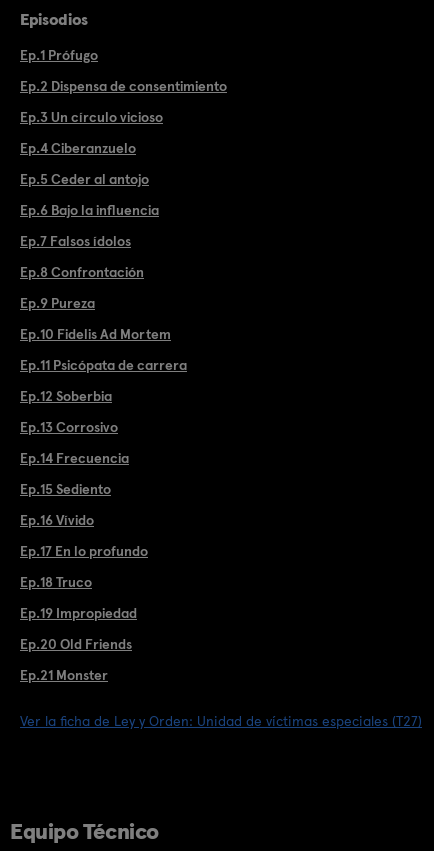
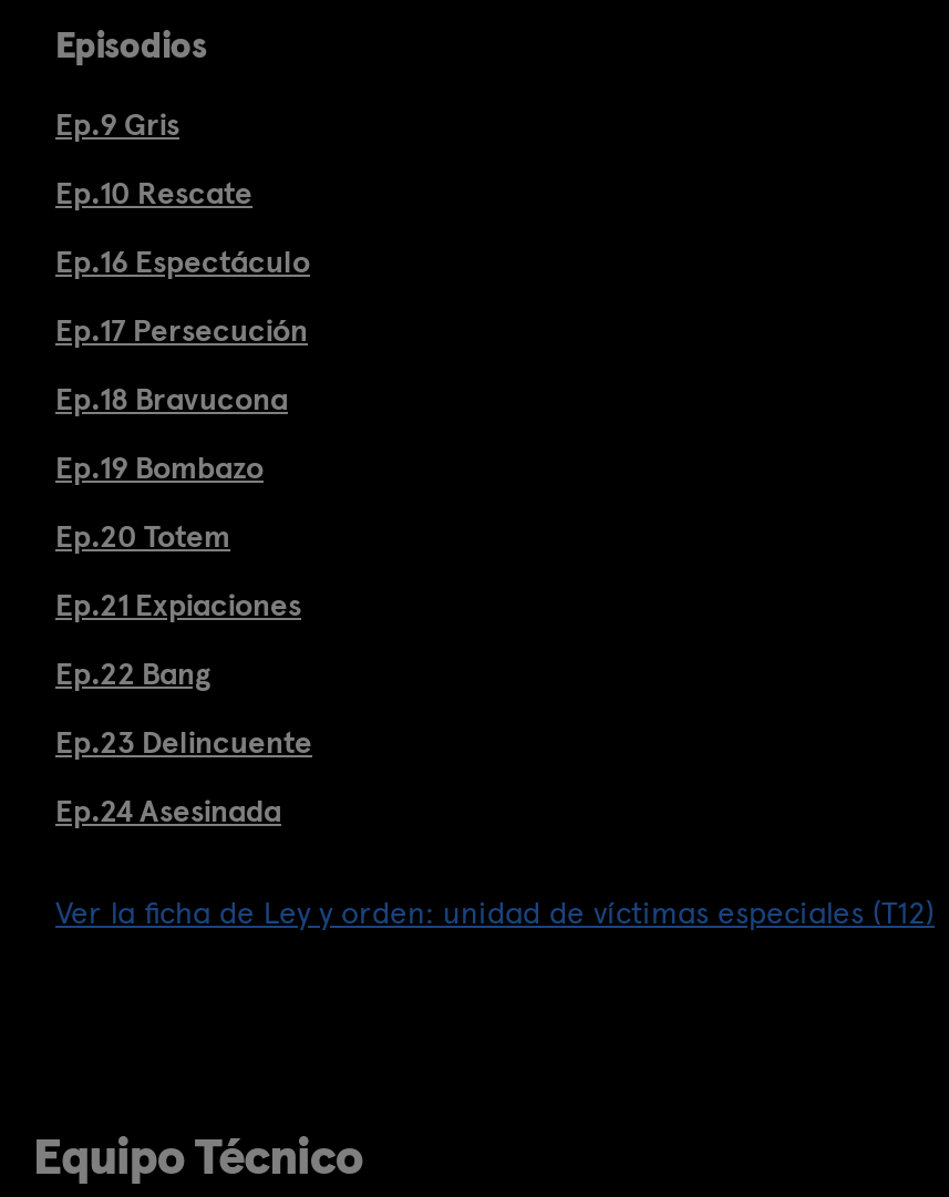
[20,47,422,729] Ep.1 Prófugo | Ep.2 Dispensa de consentimiento | Ep.3 Un círculo vicioso | Ep.4 Ciberanzuelo | Ep.5 Ceder al antojo | Ep.6 Bajo la influencia | Ep.7 Falsos ídolos | Ep.8 Confrontación | Ep.9 Pureza | Ep.10 Fidelis Ad Mortem | Ep.11 Psicópata de carrera | Ep.12 Soberbia | Ep.13 Corrosivo | Ep.14 Frecuencia | Ep.15 Sediento | Ep.16 Vívido | Ep.17 En lo profundo | Ep.18 Truco | Ep.19 Impropiedad | Ep.20 Old Friends | Ep.21 Monster | Ver la ficha de Ley y Orden: Unidad de víctimas especiales (T27) -> [55,106,935,929] Ep.9 Gris | Ep.10 Rescate | Ep.16 Espectáculo | Ep.17 Persecución | Ep.18 Bravucona | Ep.19 Bombazo | Ep.20 Totem | Ep.21 Expiaciones | Ep.22 Bang | Ep.23 Delincuente | Ep.24 Asesinada | Ver la ficha de Ley y orden: unidad de víctimas especiales (T12)

